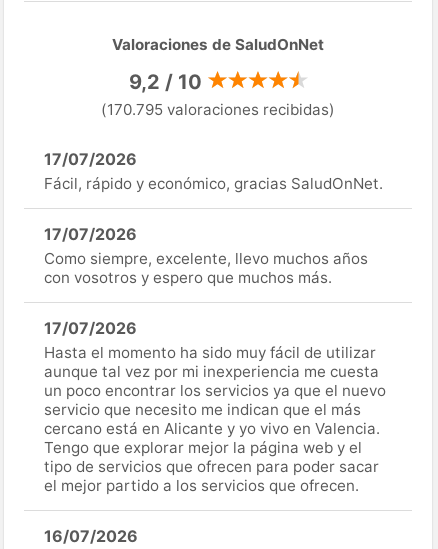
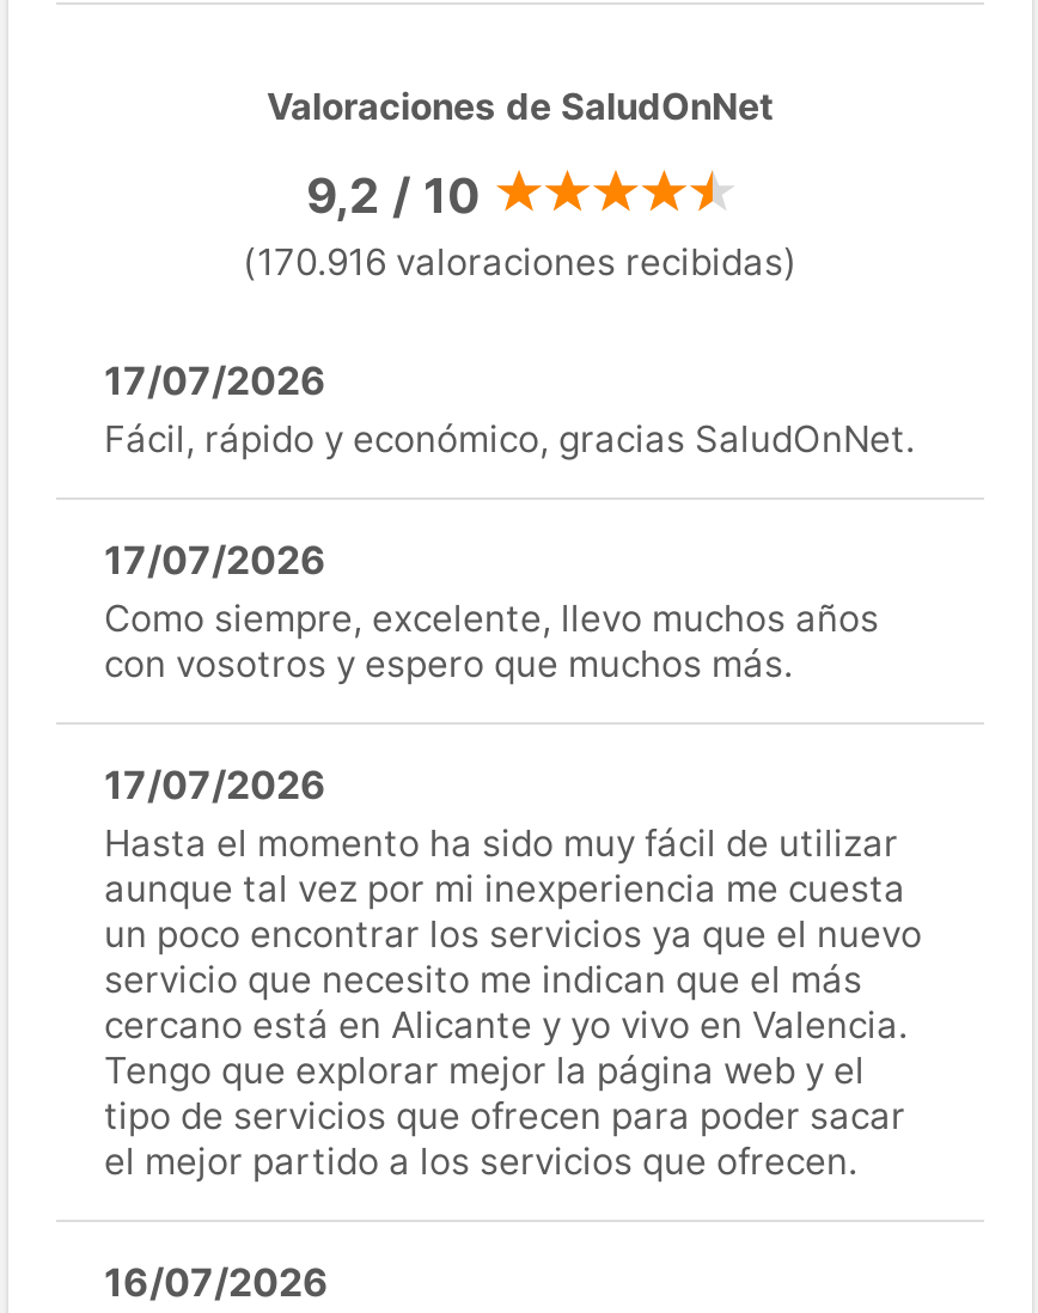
[101,100,335,119] (170.795 valoraciones recibidas) -> [243,239,798,284] (170.916 valoraciones recibidas)

